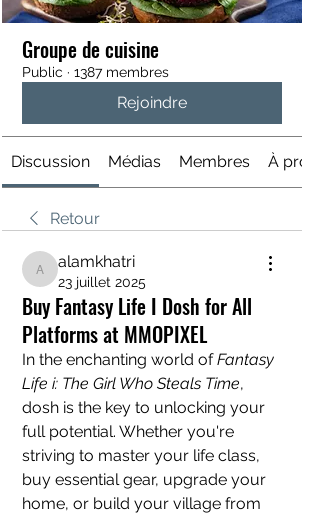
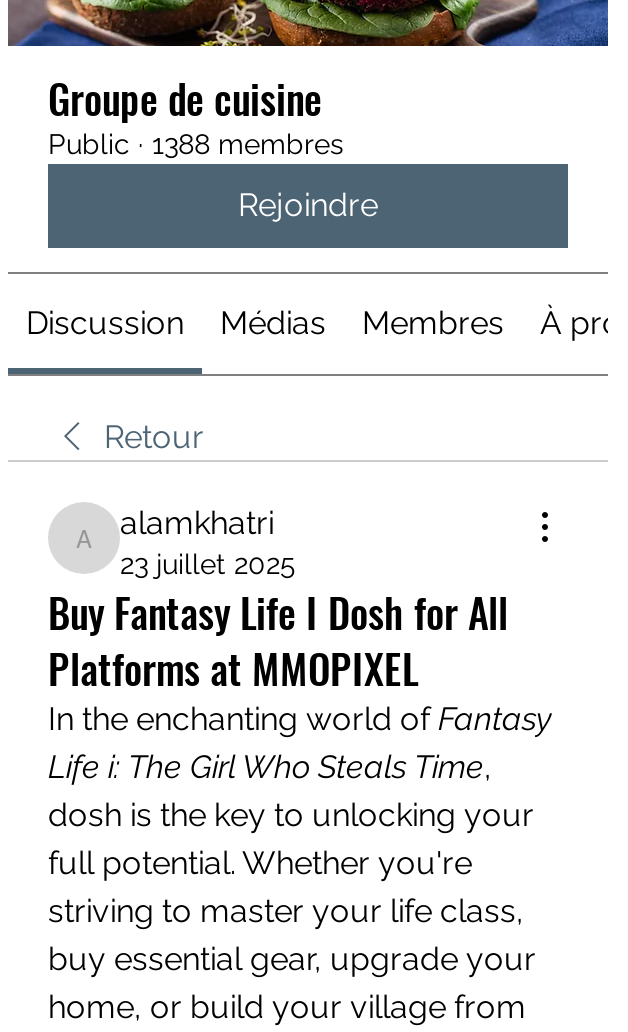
[22,64,169,80] Public · 1387 membres -> [48,127,344,159] Public · 1388 membres

